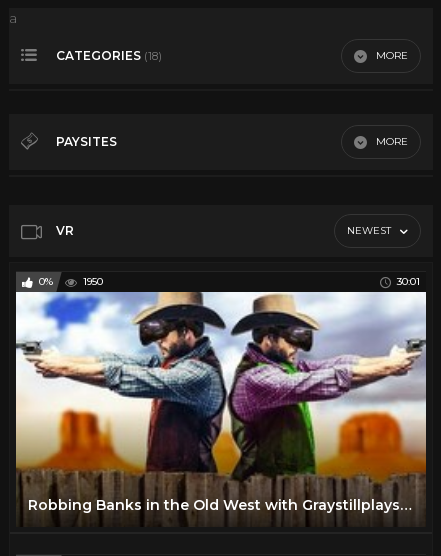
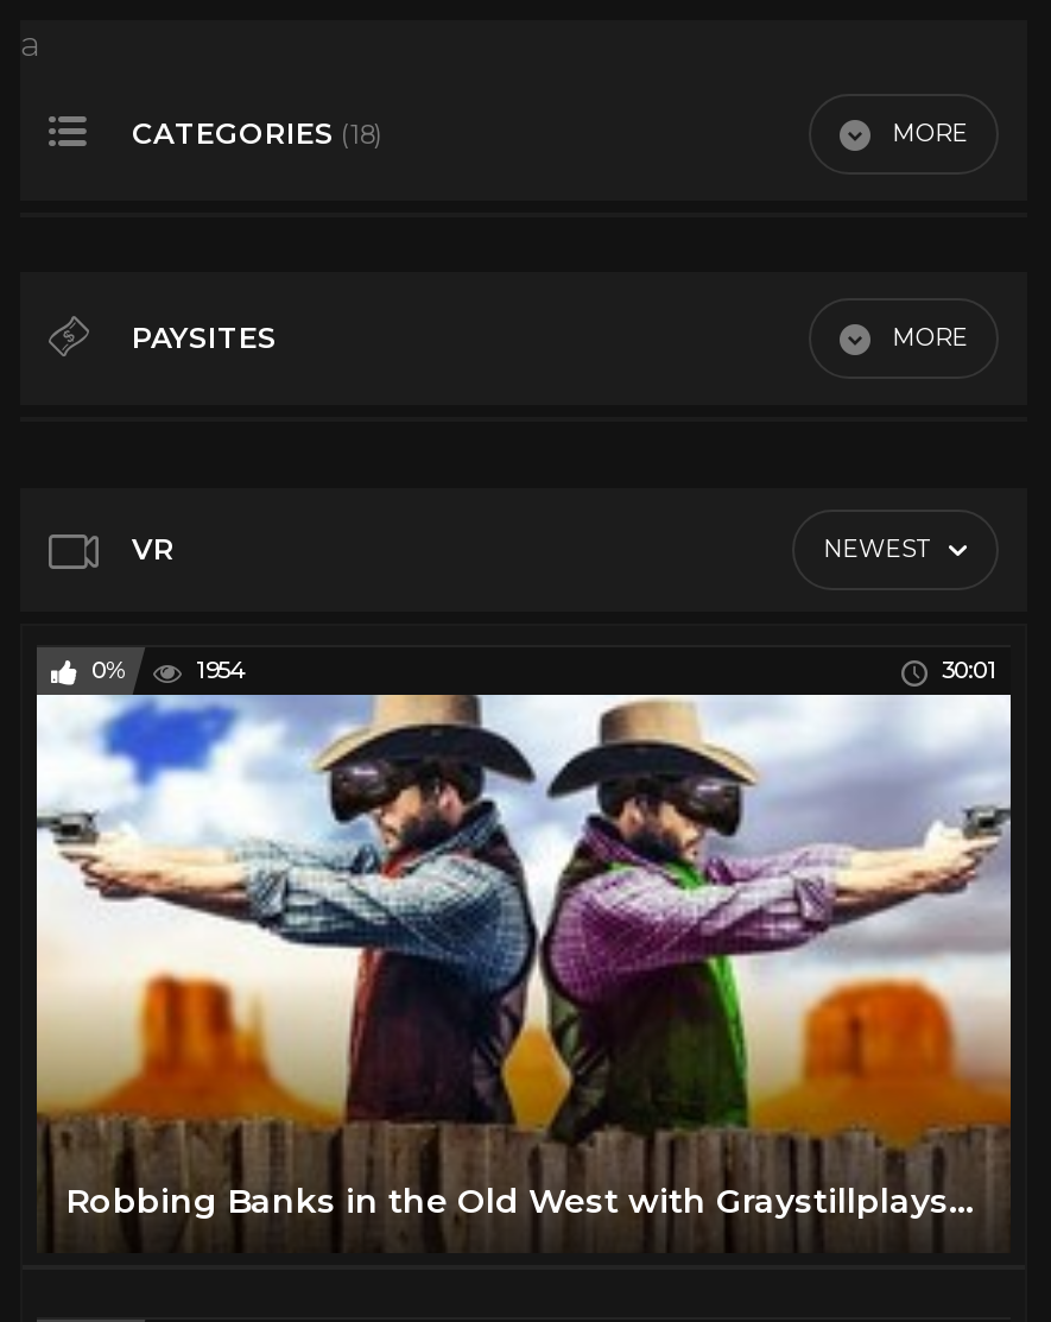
[83,275,103,288] 1950 -> [196,655,243,686] 1954

